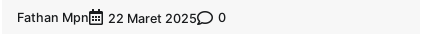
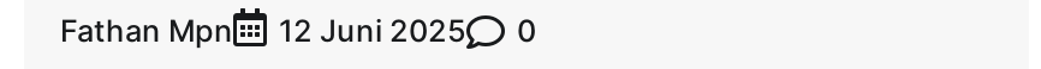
[17,10,226,26] Fathan Mpn 22 Maret 2025 0 -> [60,12,536,49] Fathan Mpn 12 Juni 2025 0

